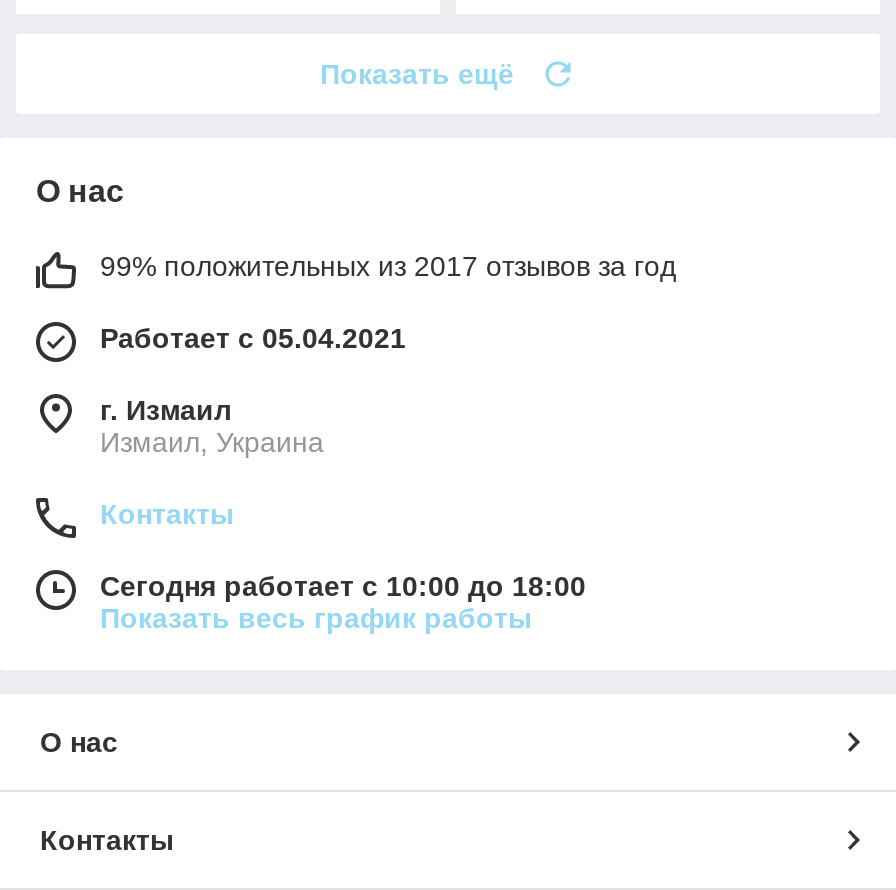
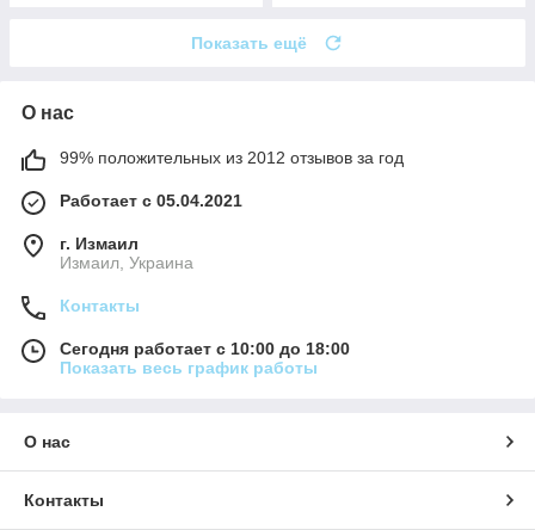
[100,250,676,282] 99% положительных из 2017 отзывов за год -> [60,148,404,167] 99% положительных из 2012 отзывов за год

